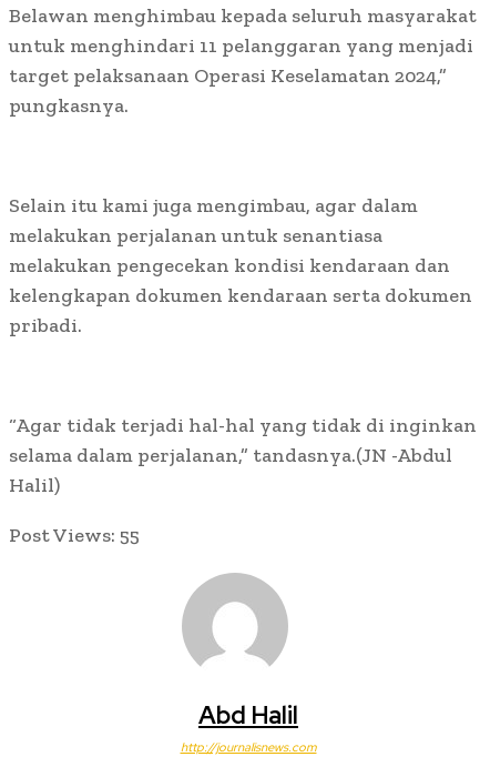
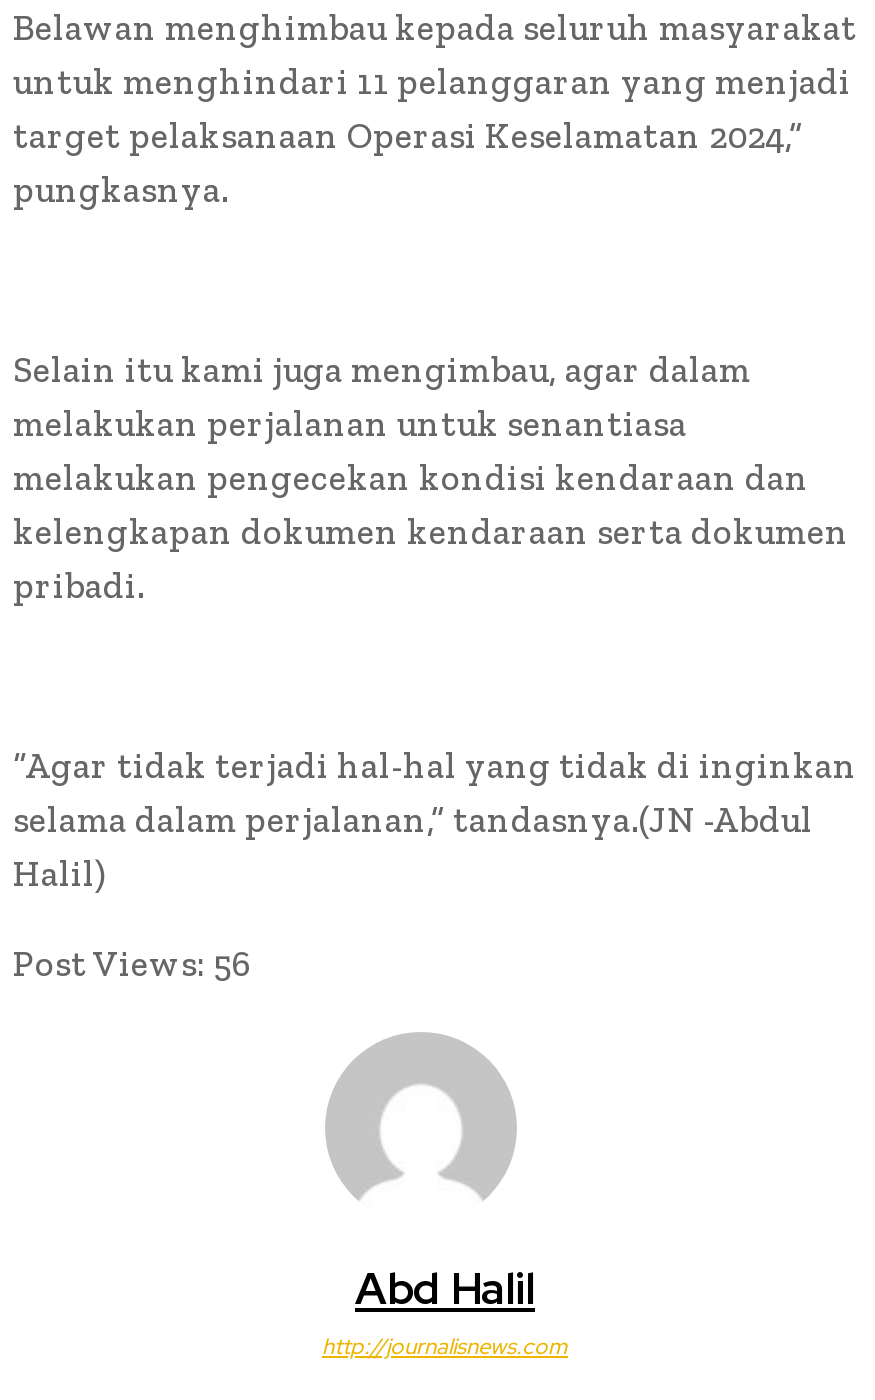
[9,523,140,548] Post Views: 55 -> [13,943,251,987] Post Views: 56

